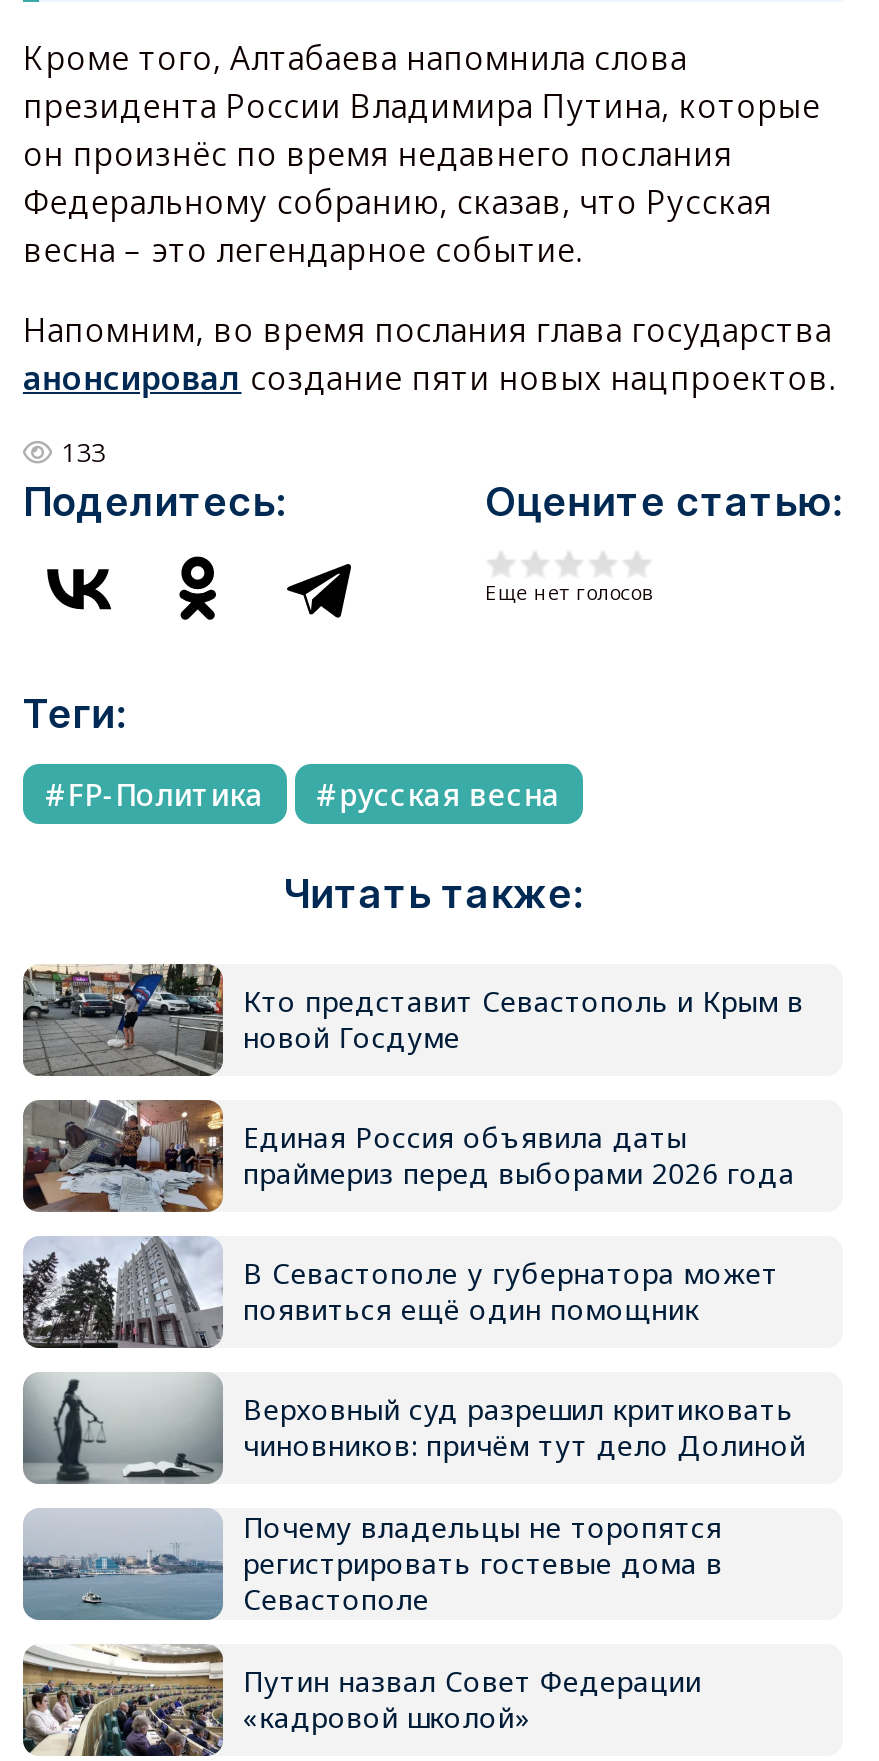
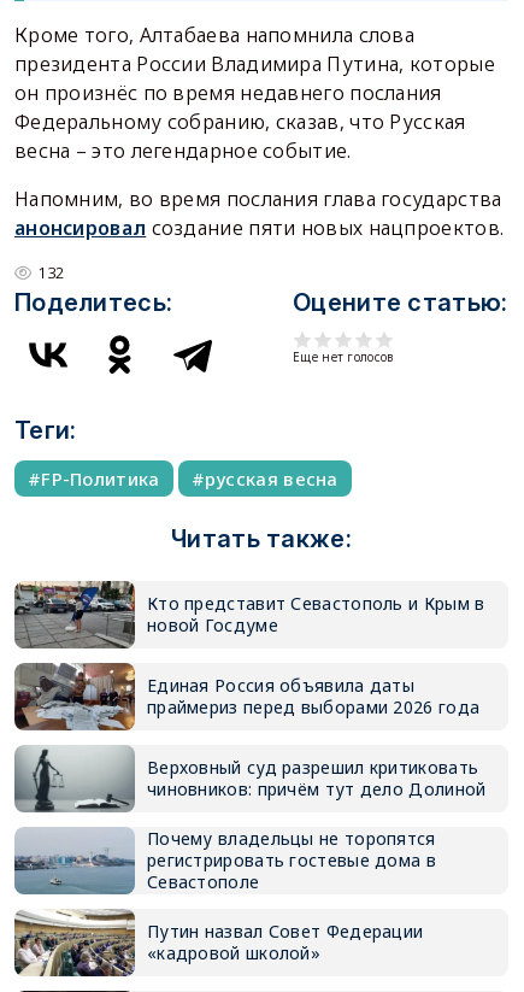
[62,434,105,470] 133 -> [38,262,64,283] 132
[23,1236,779,1350] [image] | В Севастополе у губернатора может | появиться ещё один помощник -> none

